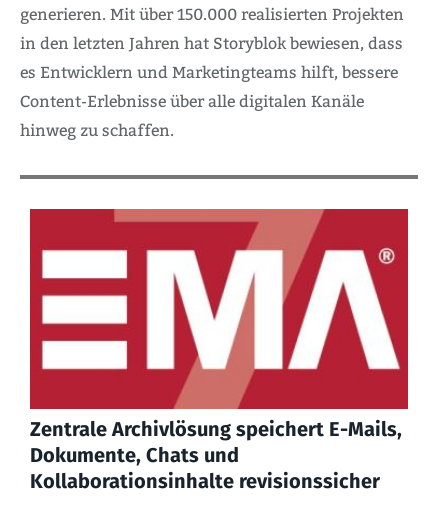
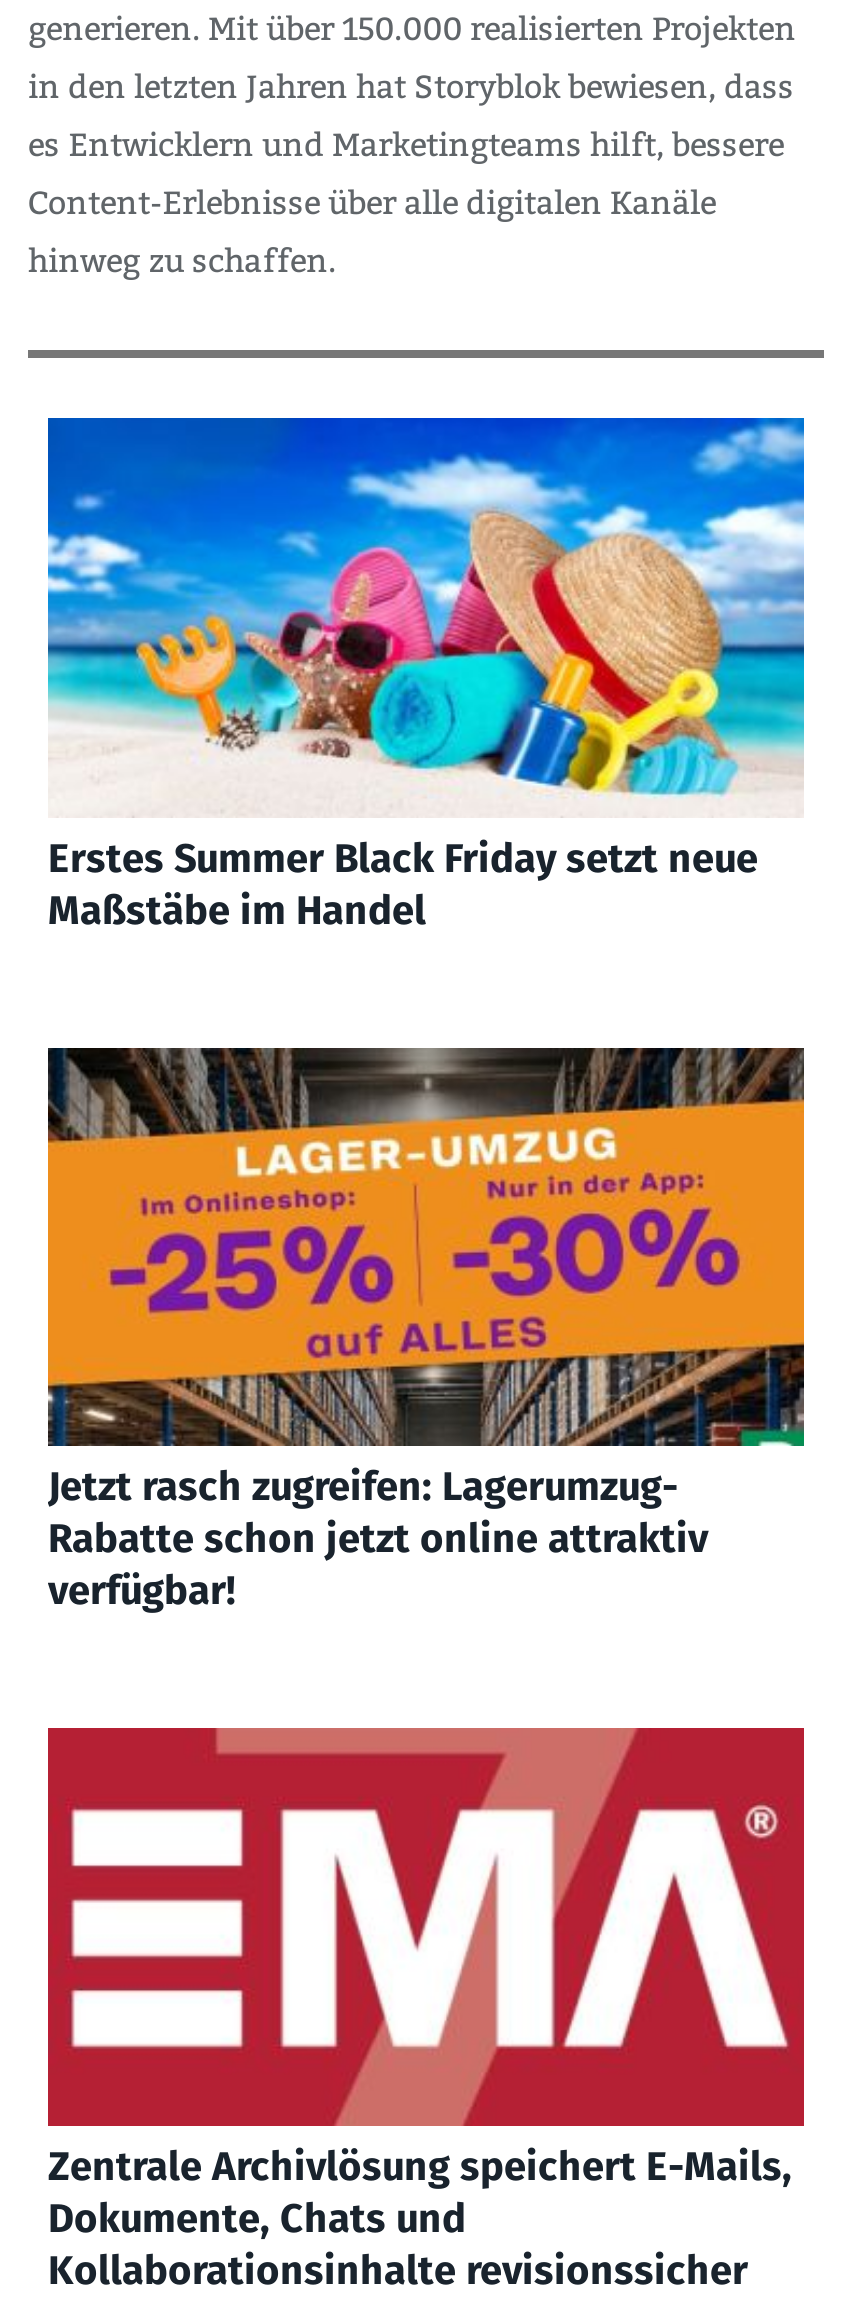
none -> [46,416,806,933] [image] | Erstes Summer Black Friday setzt neue | Maßstäbe im Handel
none -> [46,1046,806,1614] [image] | Jetzt rasch zugreifen: Lagerumzug- | Rabatte schon jetzt online attraktiv | verfügbar!

